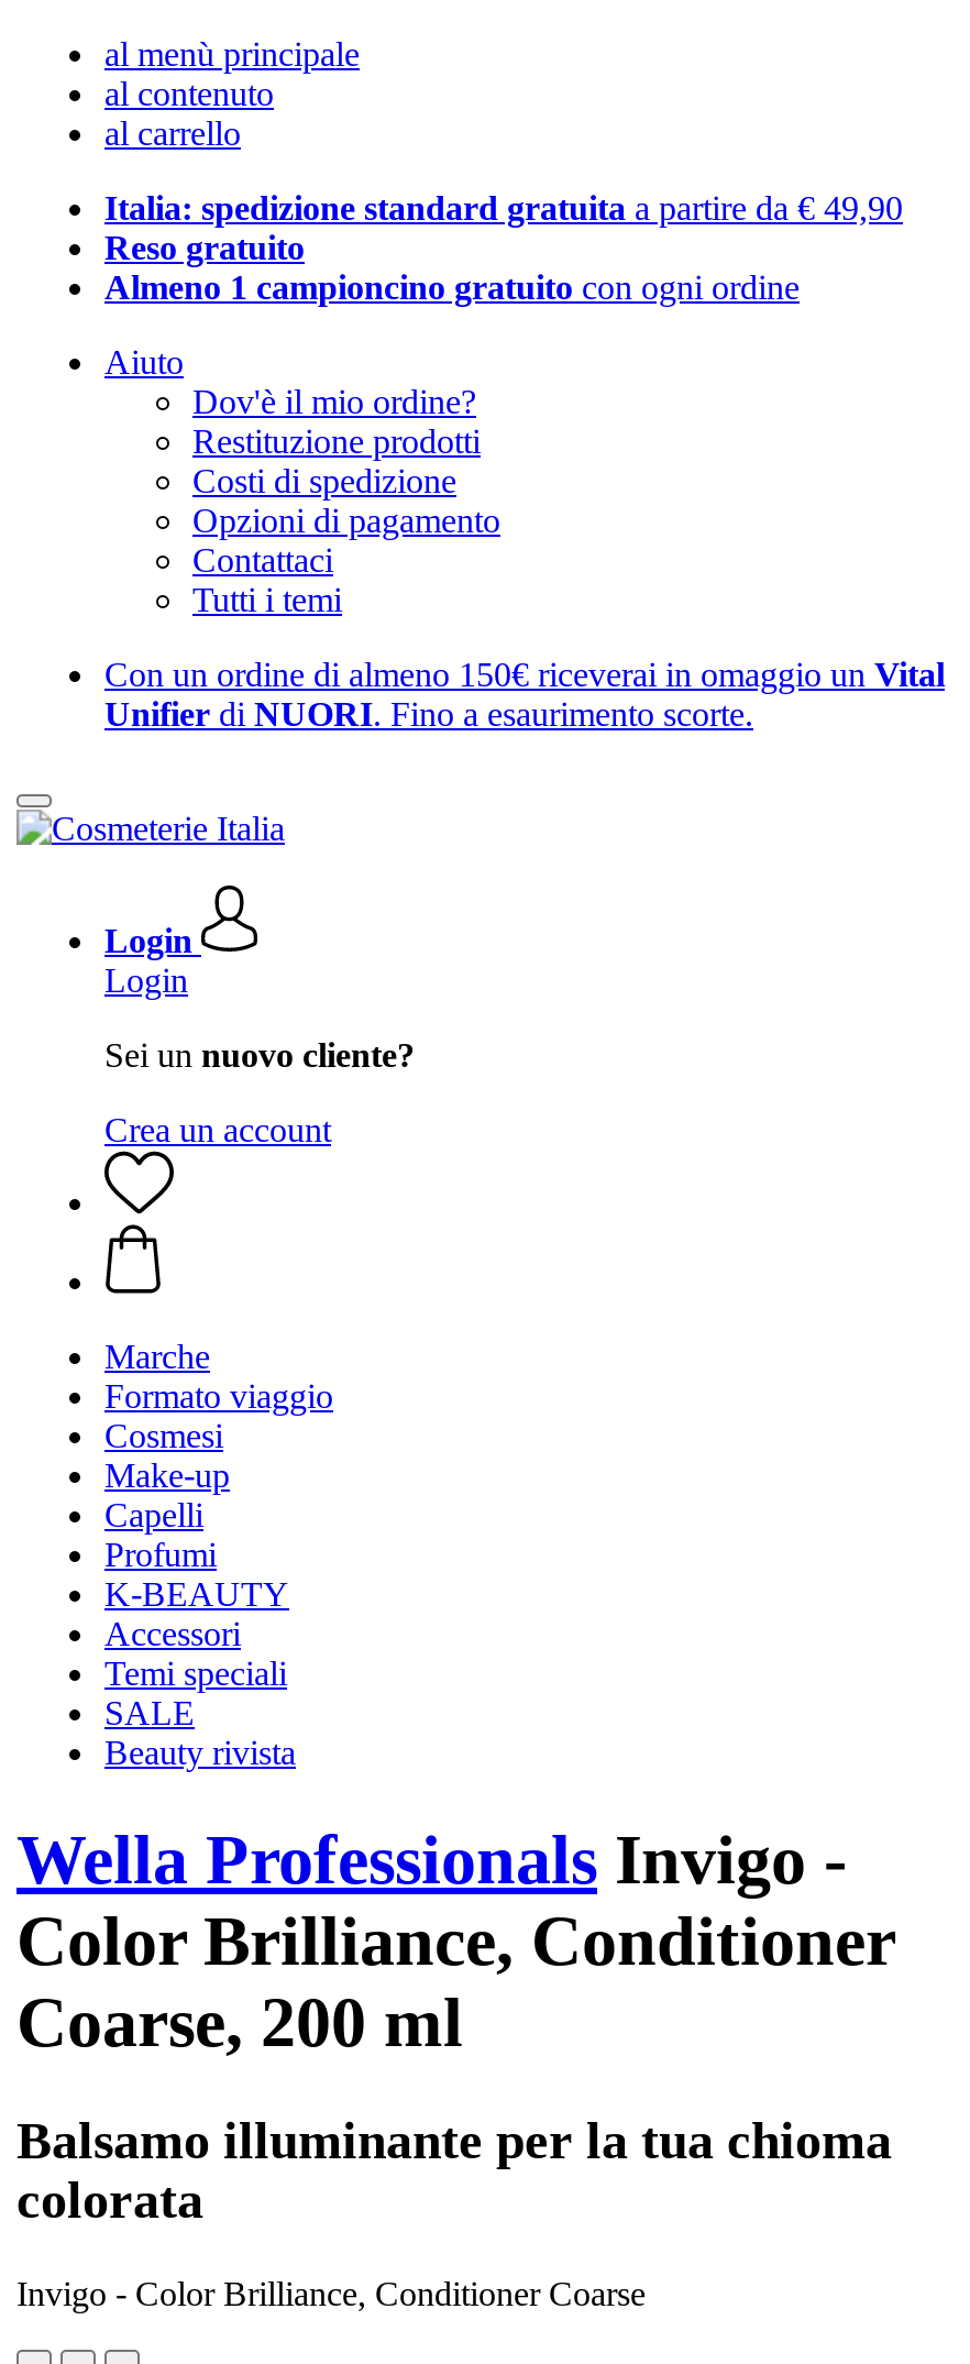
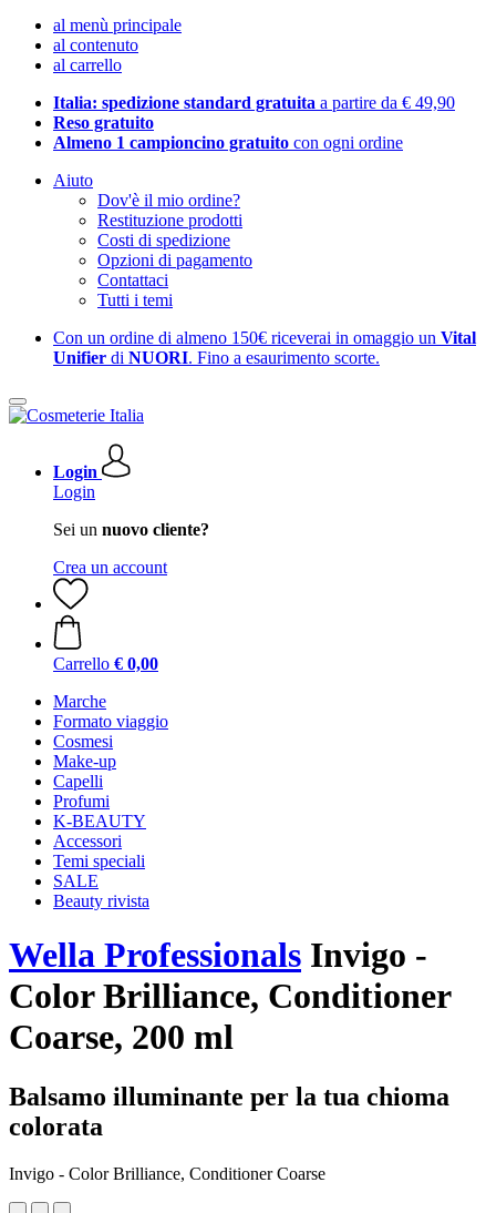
none -> [53,654,158,673] Carrello € 0,00

